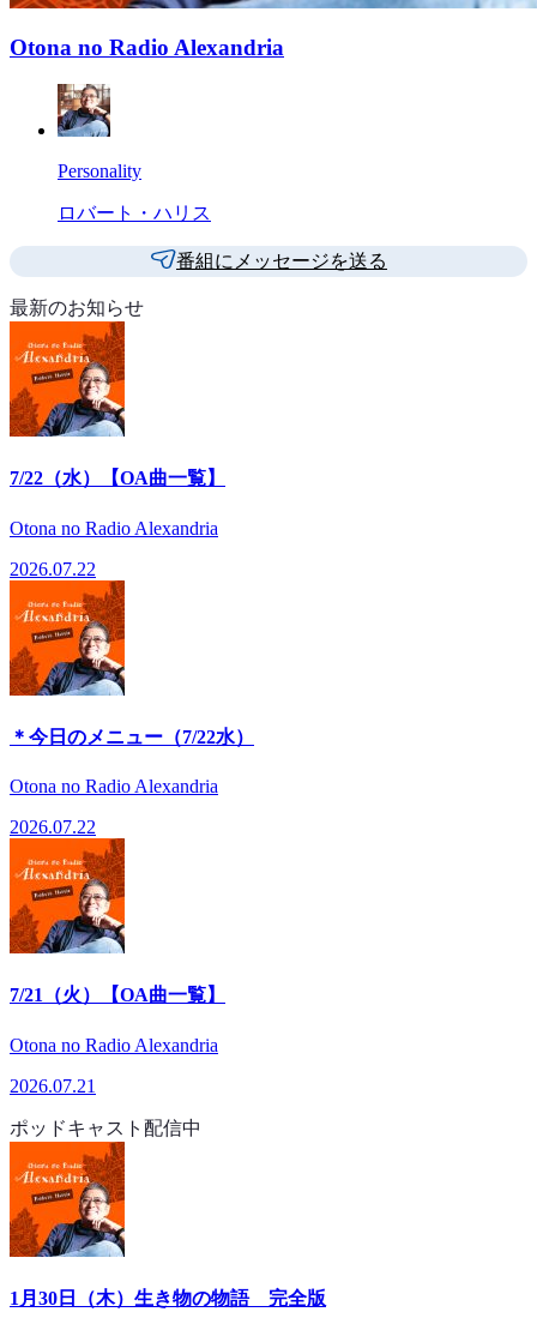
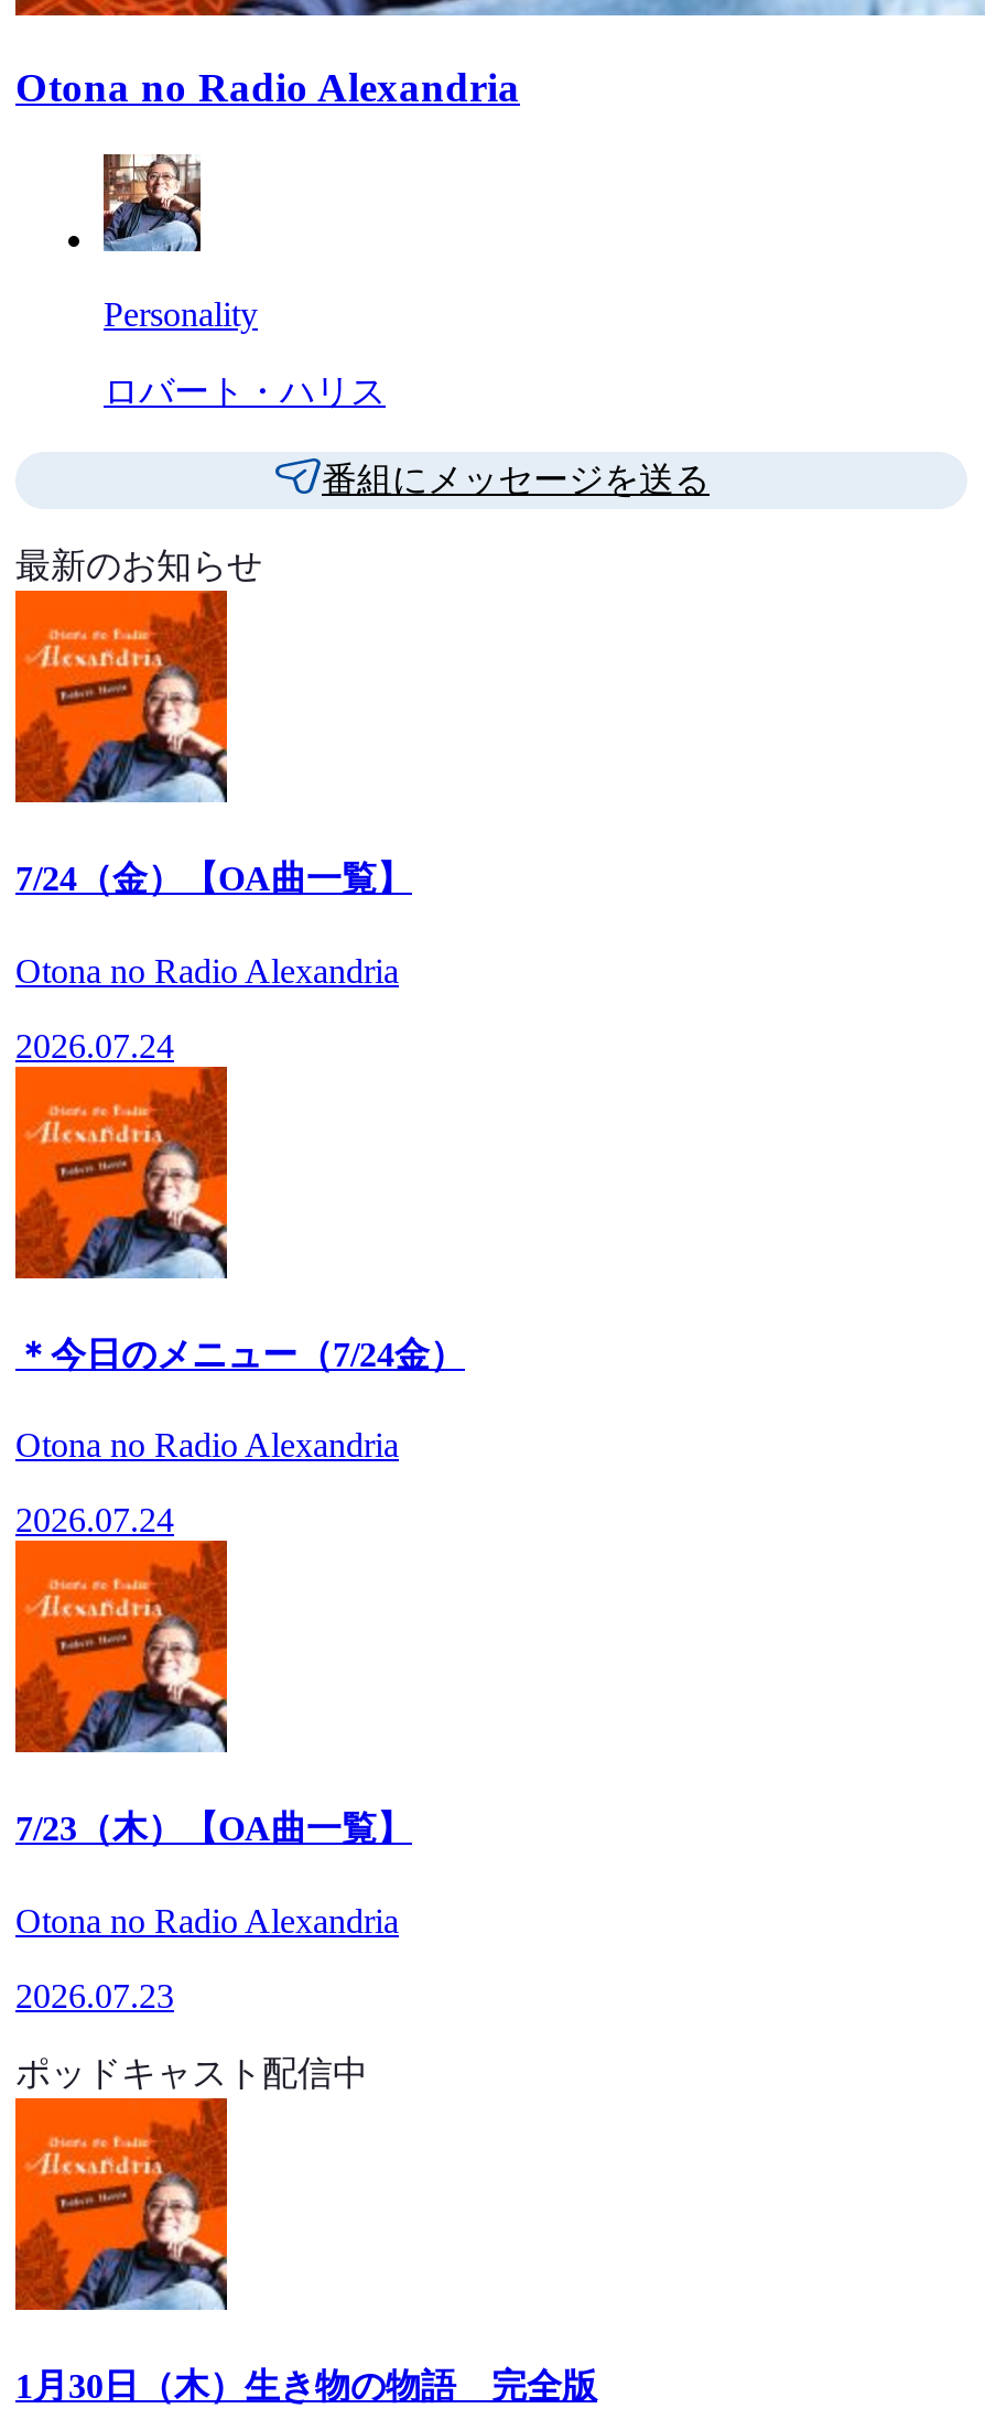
[10,468,225,489] 7/22（水）【OA曲一覧】 -> [15,860,412,898] 7/24（金）【OA曲一覧】
[10,559,96,579] 2026.07.22 -> [15,1026,174,1064] 2026.07.24
[10,727,254,747] ＊今日のメニュー（7/22水） -> [15,1335,465,1373] ＊今日のメニュー（7/24金）
[10,817,96,837] 2026.07.22 -> [15,1501,174,1539] 2026.07.24
[10,985,225,1006] 7/21（火）【OA曲一覧】 -> [15,1811,412,1848] 7/23（木）【OA曲一覧】
[10,1075,96,1096] 2026.07.21 -> [15,1976,174,2014] 2026.07.23

